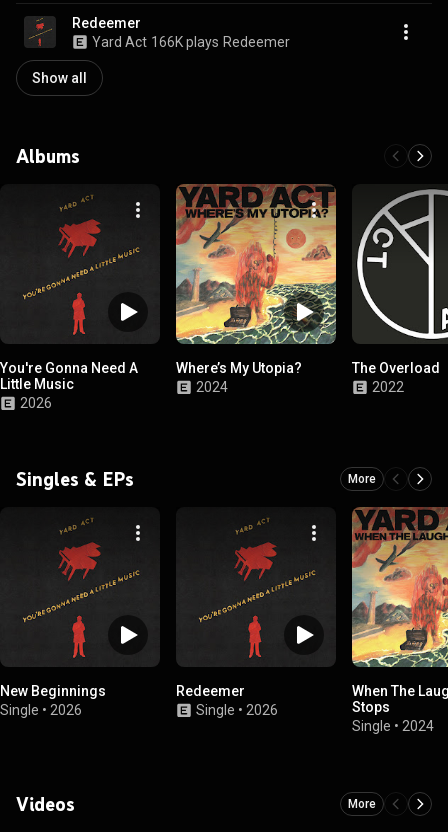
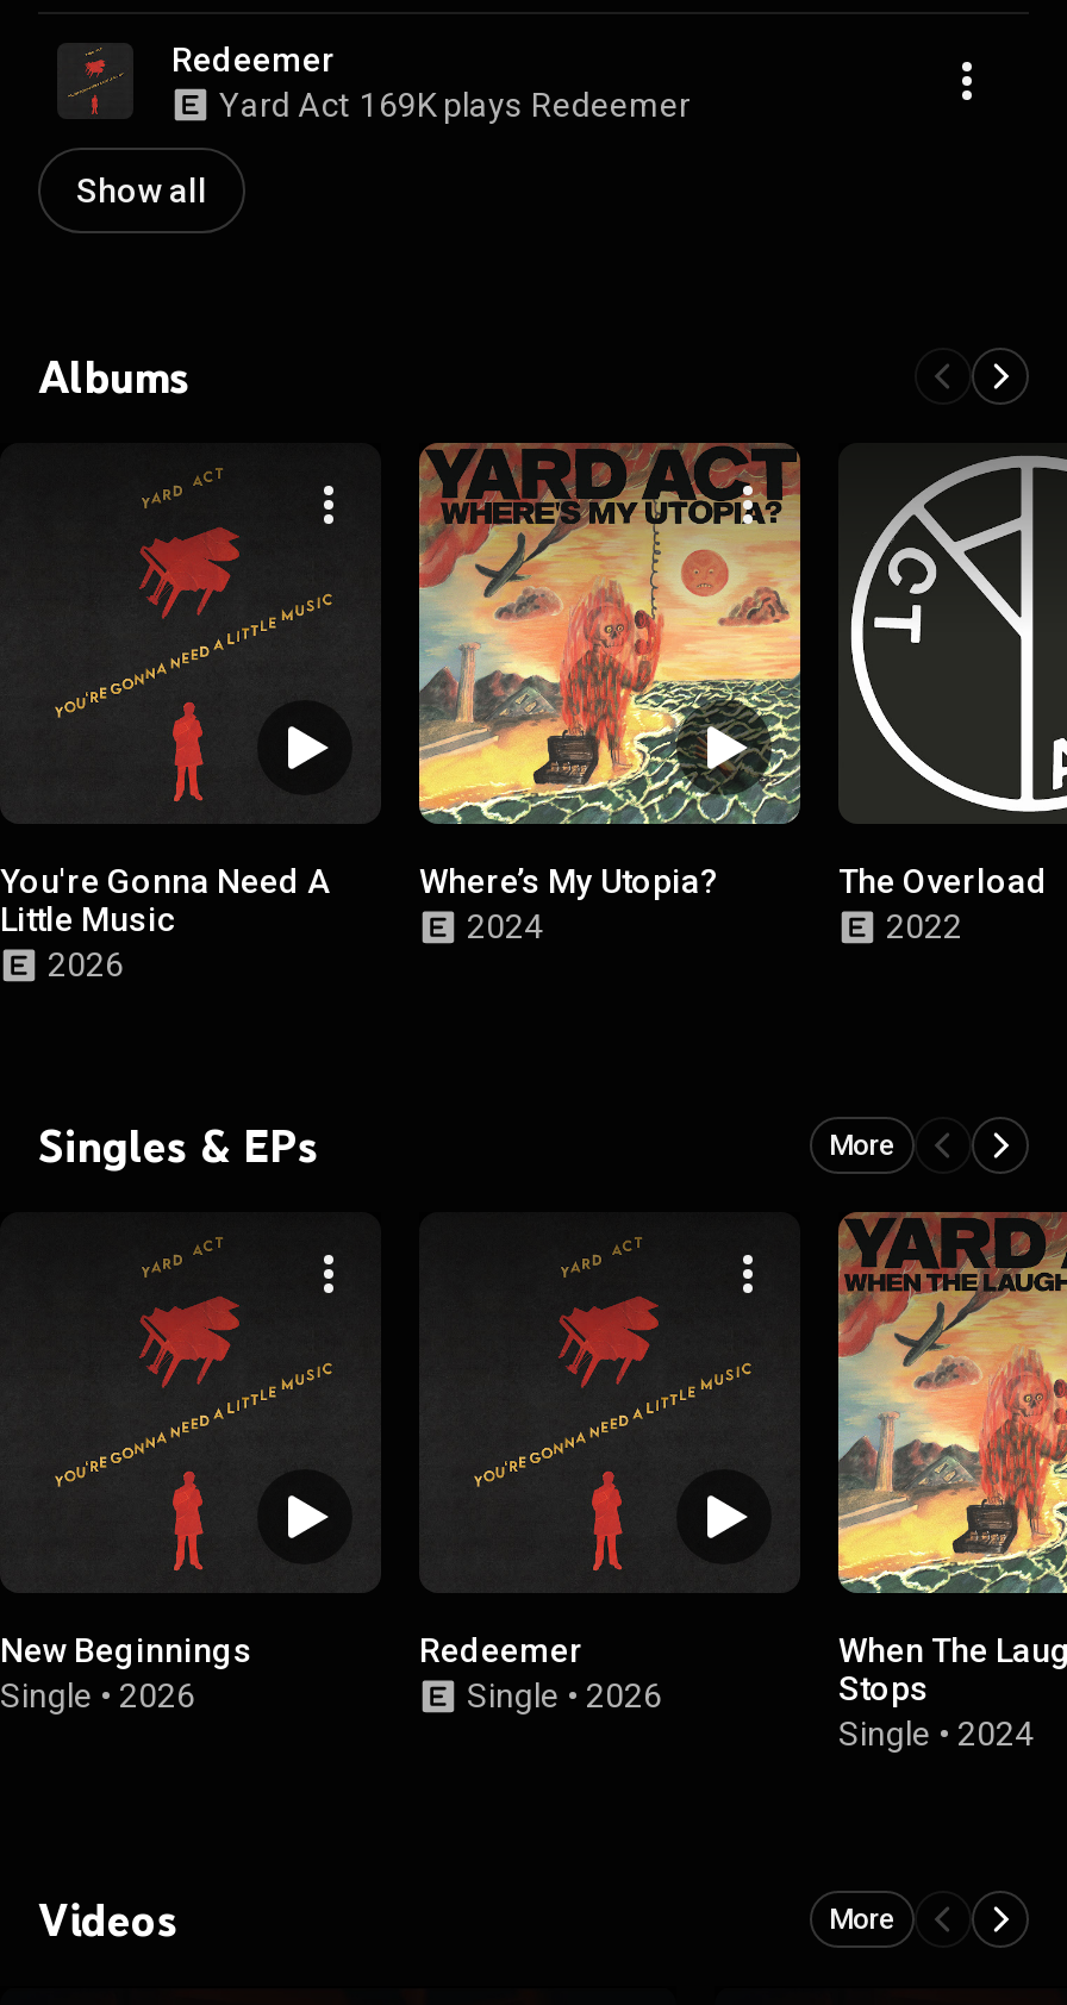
[92,33,290,49] Yard Act 166K plays Redeemer -> [219,85,691,123] Yard Act 169K plays Redeemer

